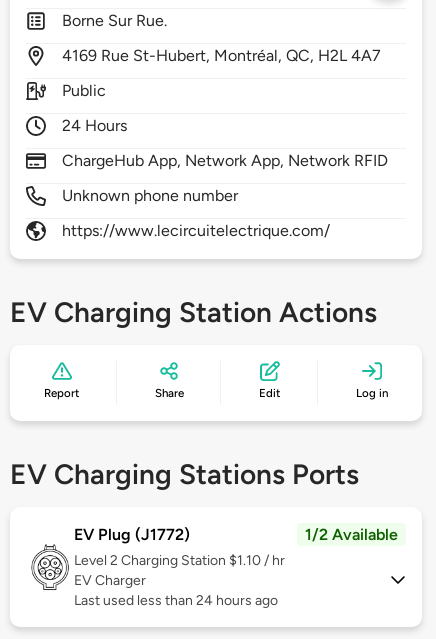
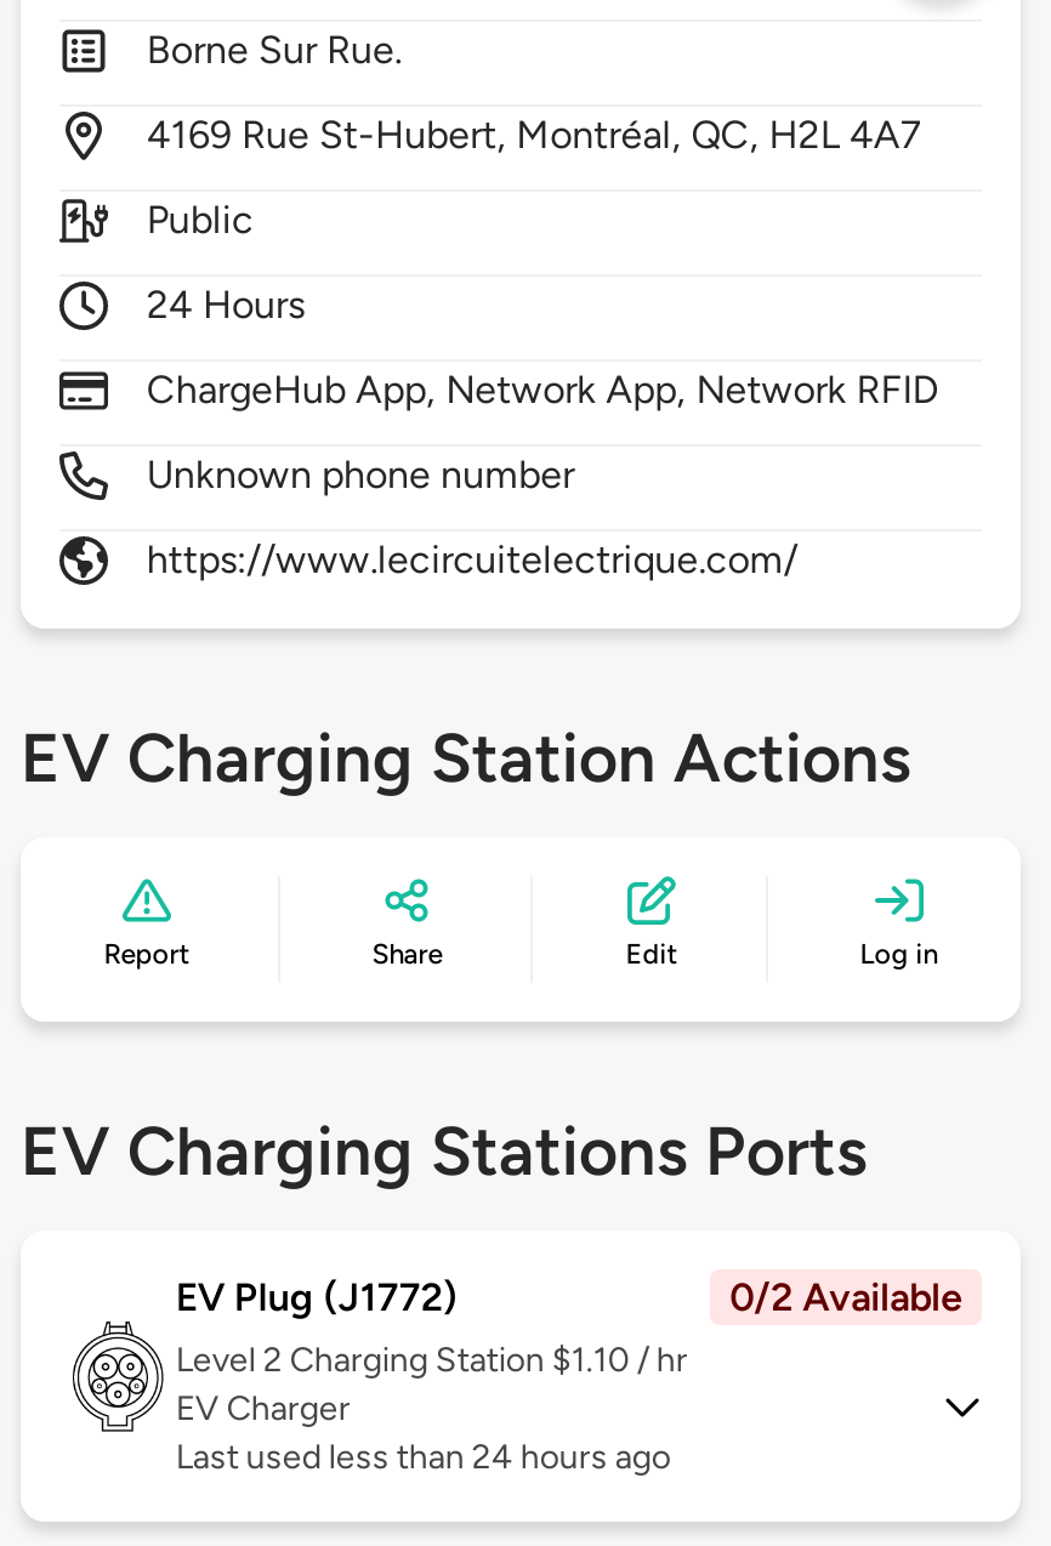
[305,525,398,544] 1/2 Available -> [730,1275,963,1321] 0/2 Available

